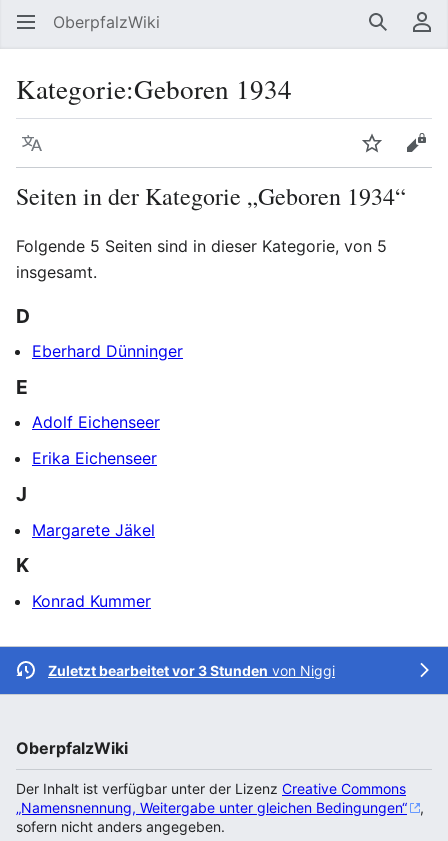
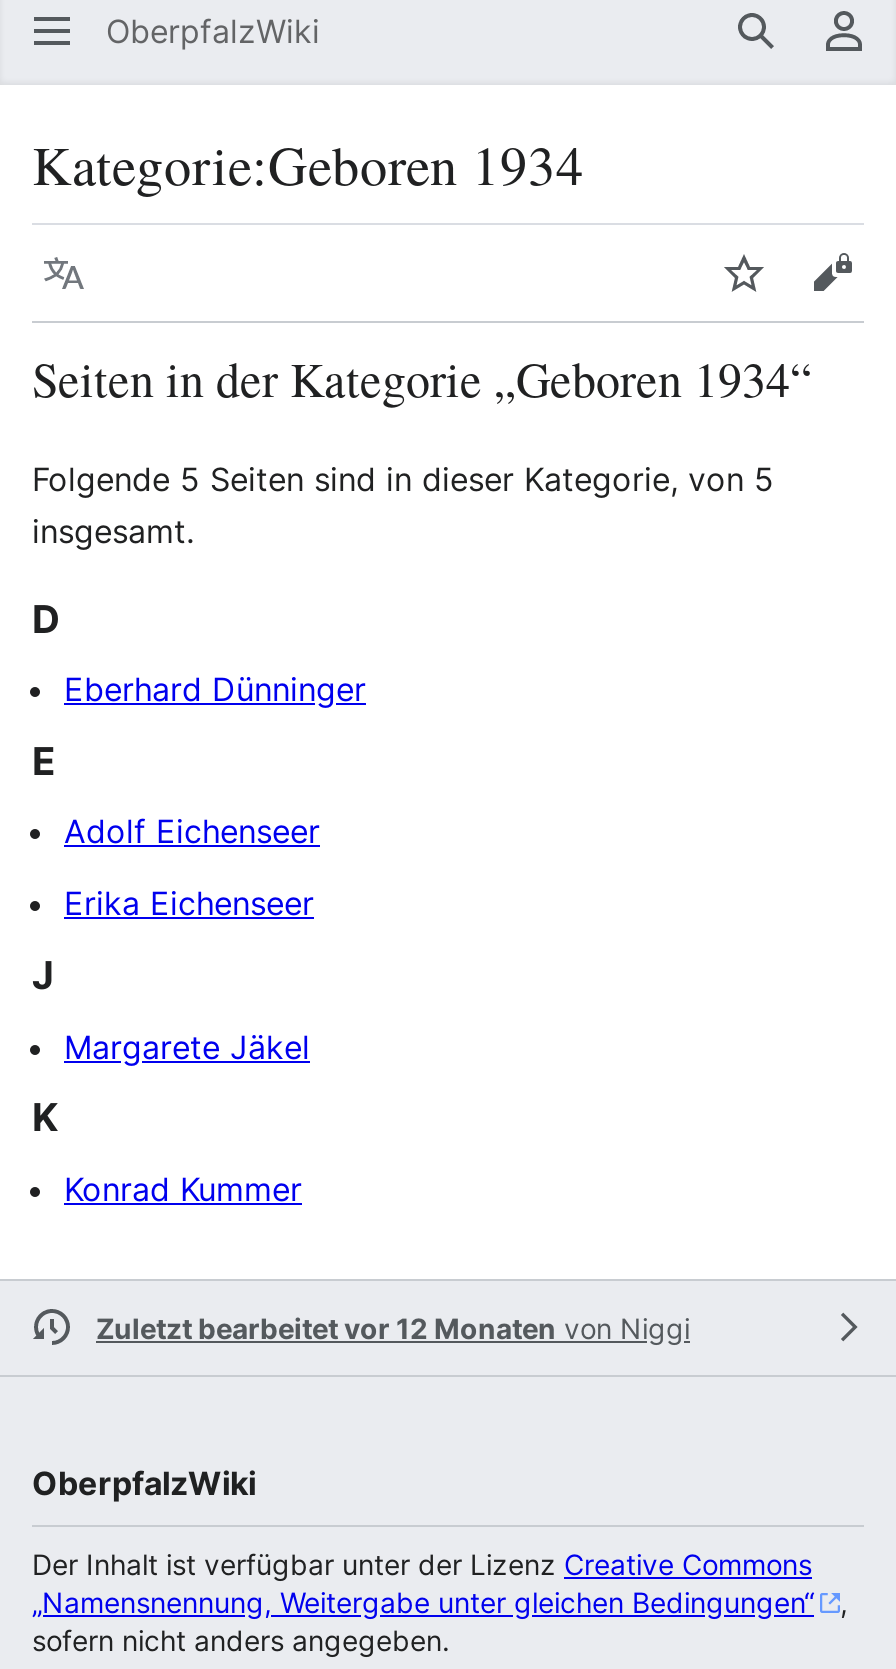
[48,662,335,679] Zuletzt bearbeitet vor 3 Stunden von Niggi -> [96,1311,690,1345] Zuletzt bearbeitet vor 12 Monaten von Niggi

